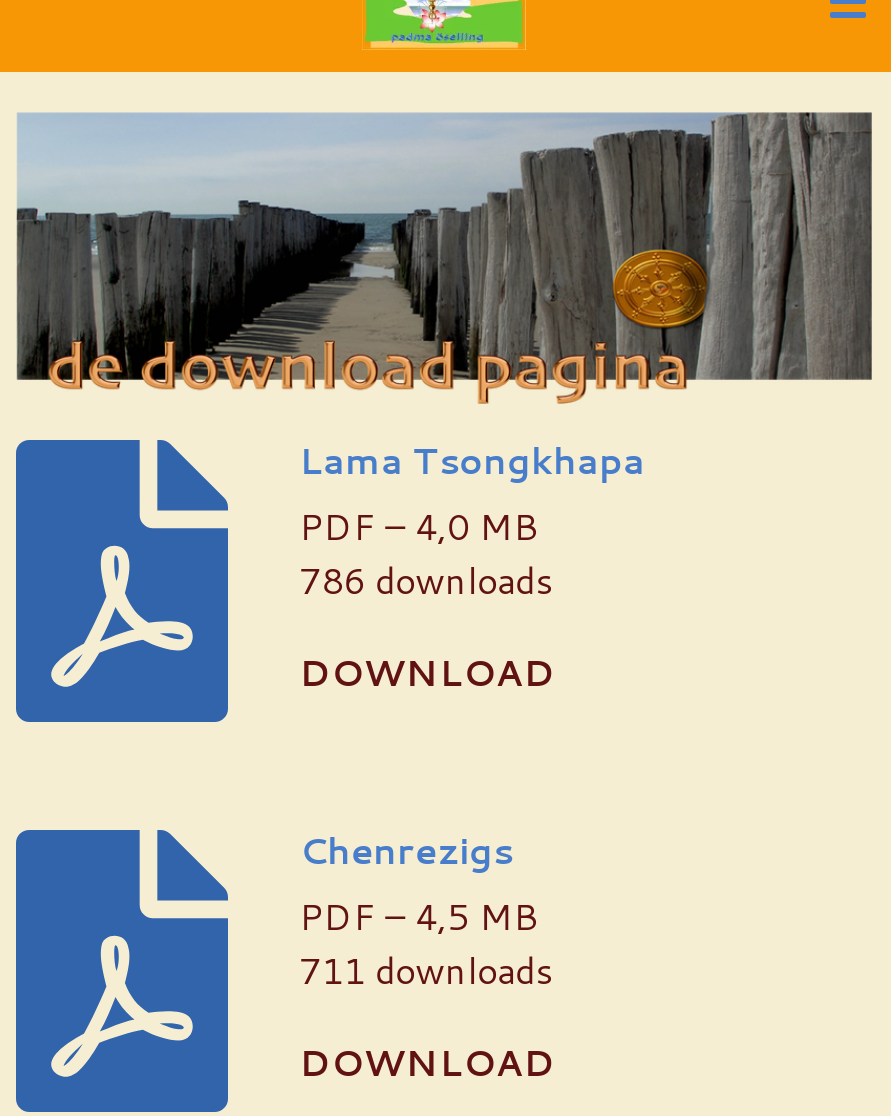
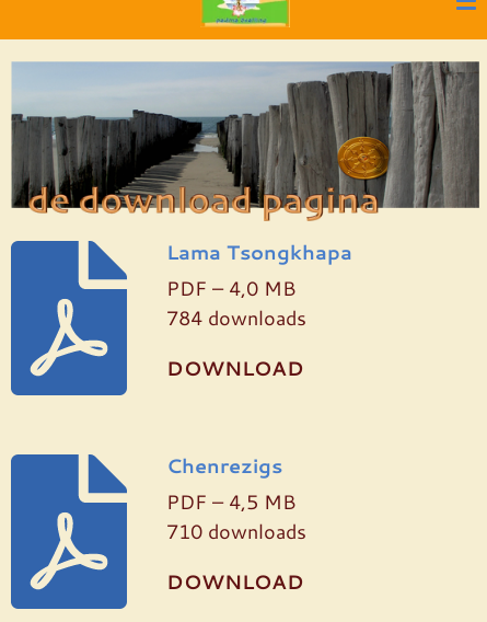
[299,555,553,607] 786 downloads -> [166,304,306,332] 784 downloads
[299,944,553,996] 711 downloads -> [166,517,306,546] 710 downloads

